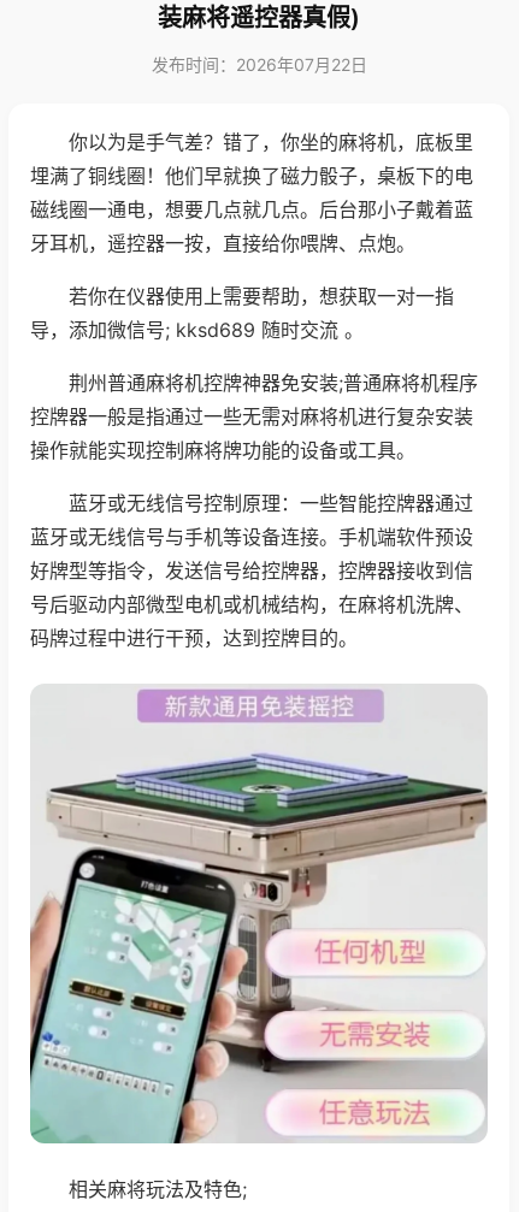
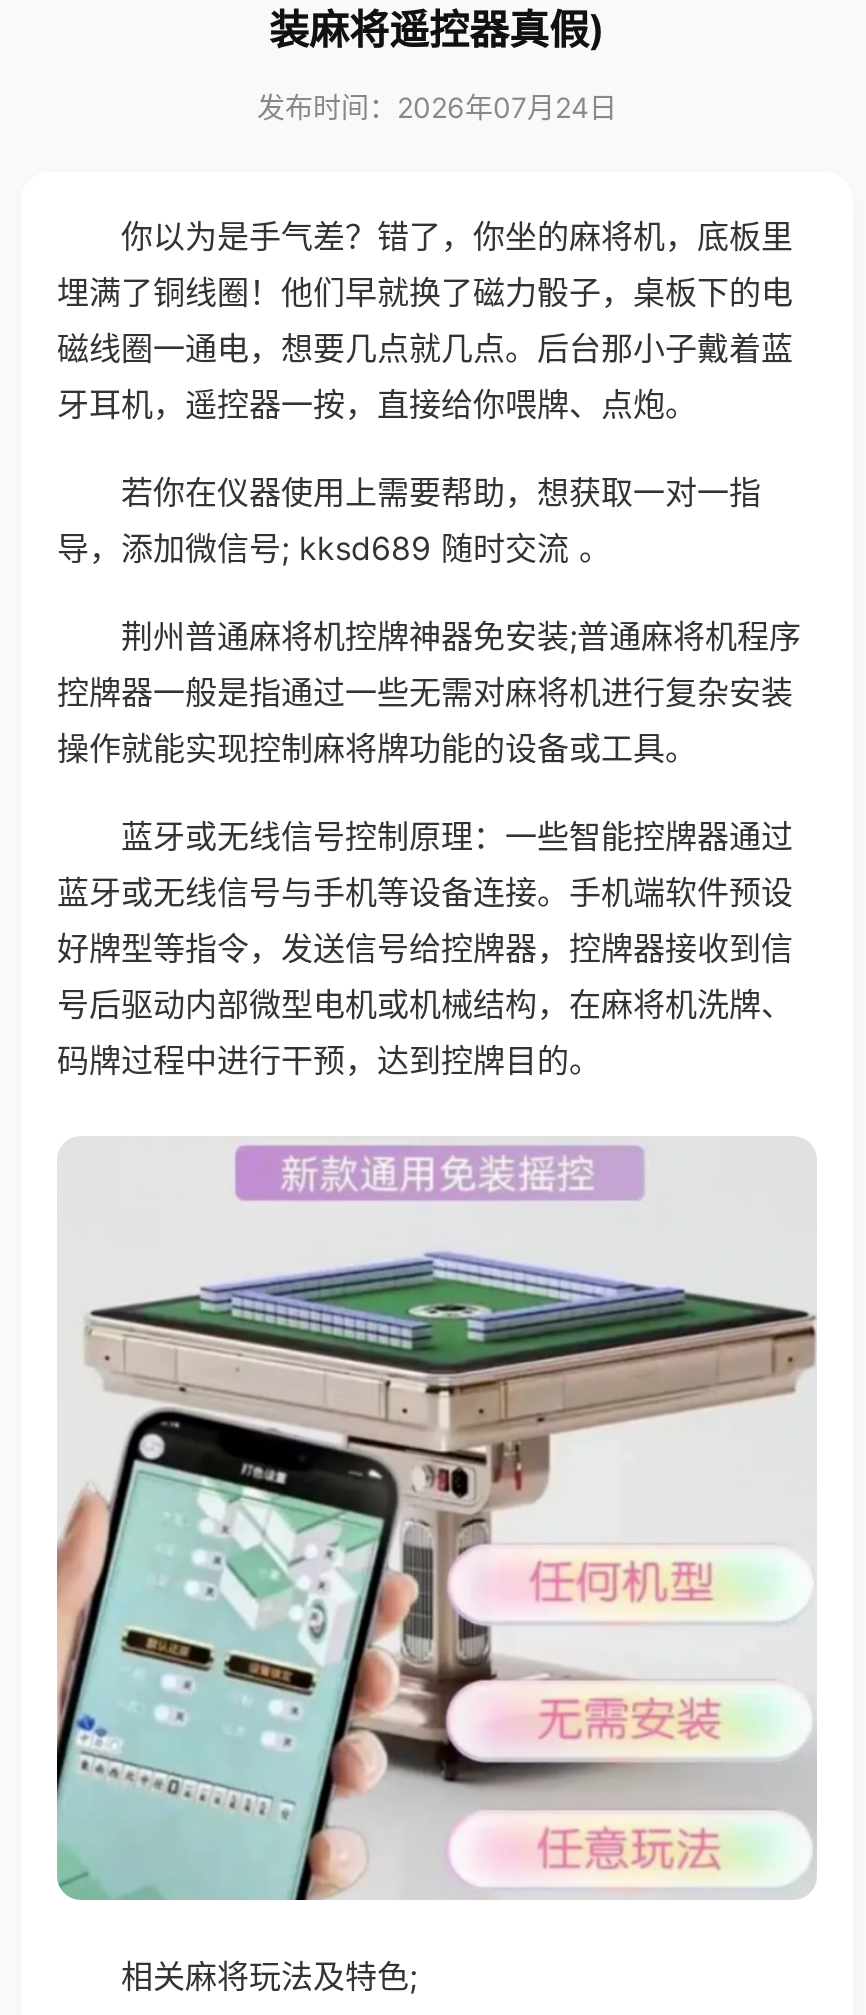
[151,54,367,75] 发布时间：2026年07月22日 -> [257,90,617,124] 发布时间：2026年07月24日

